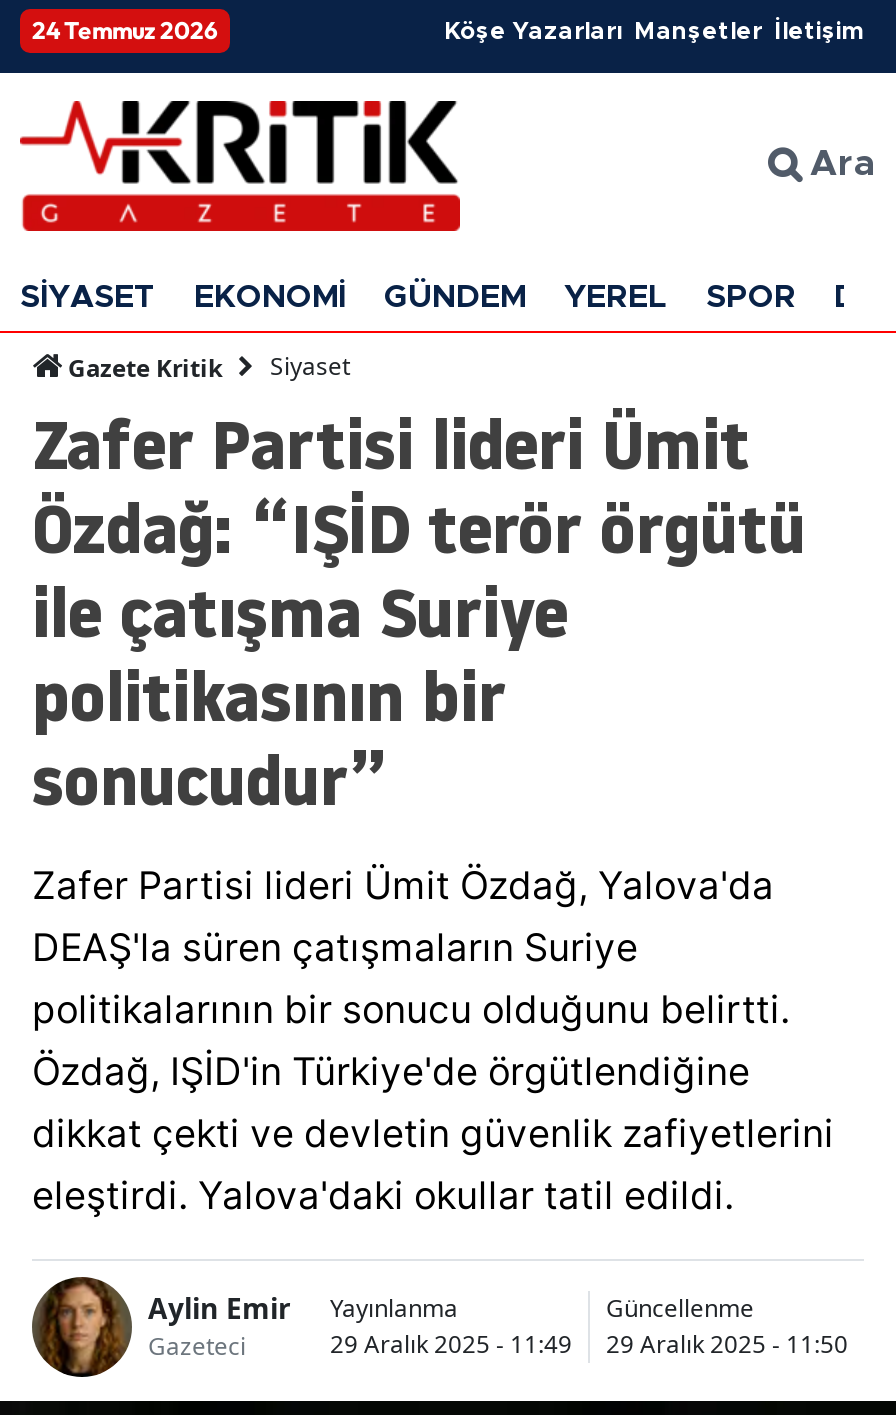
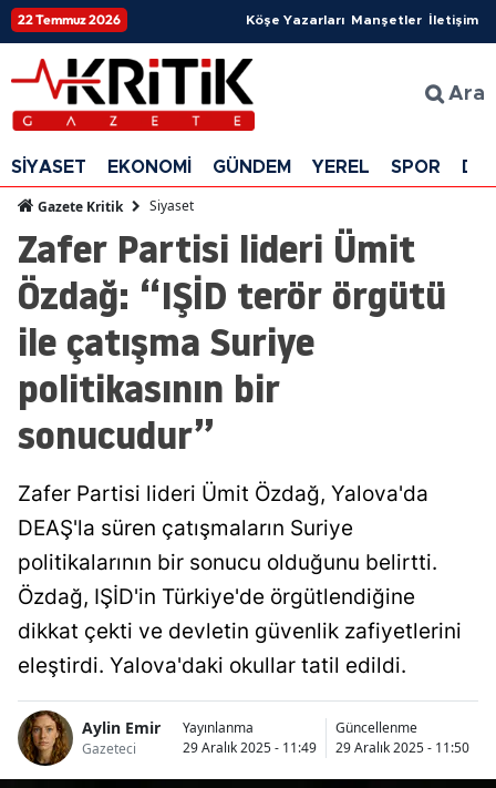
[32,15,218,45] 24 Temmuz 2026 -> [18,11,121,28] 22 Temmuz 2026

